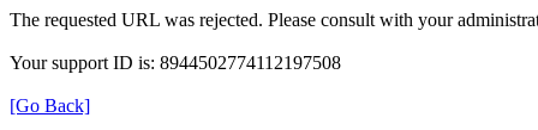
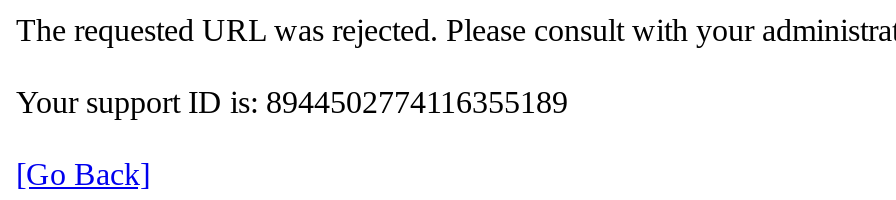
[10,52,341,73] Your support ID is: 8944502774112197508 -> [16,85,568,119] Your support ID is: 8944502774116355189

